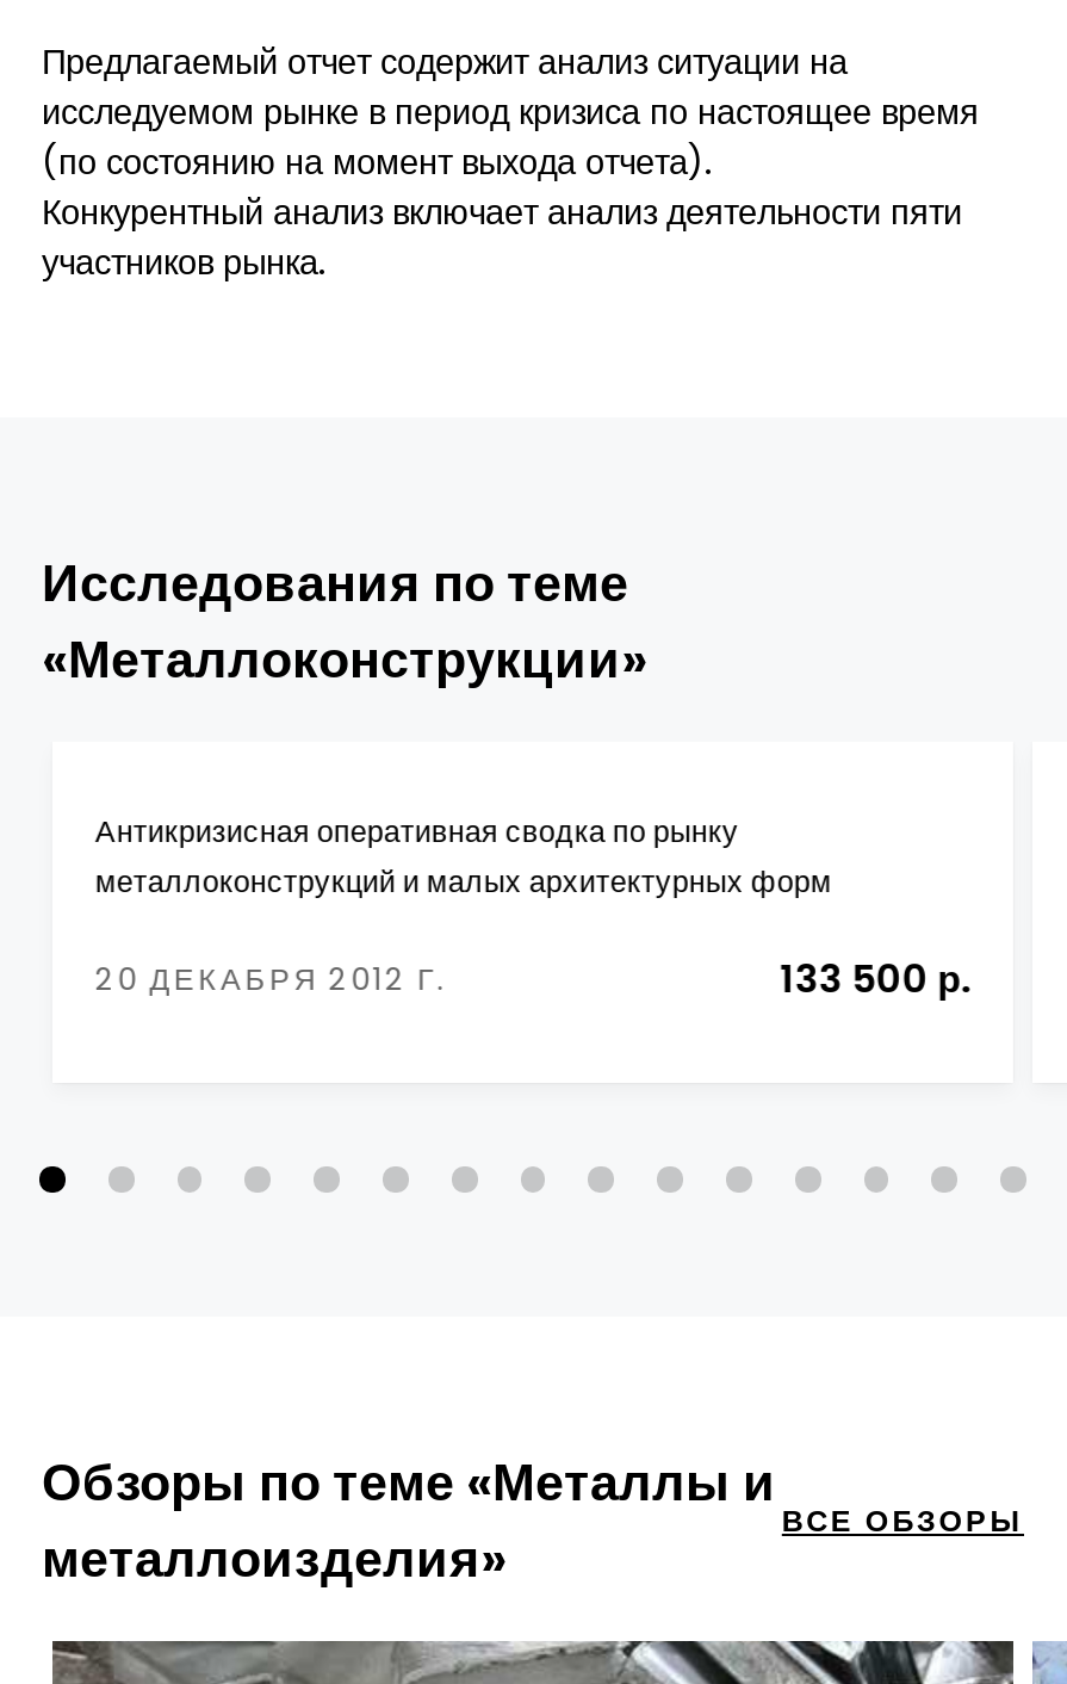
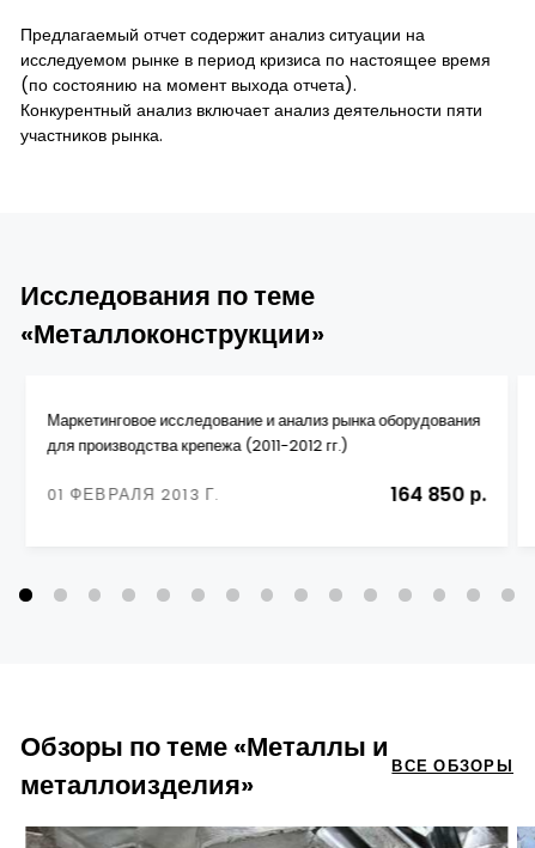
[95,811,832,902] Антикризисная оперативная сводка по рынку | металлоконструкций и малых архитектурных форм -> [47,410,480,456] Маркетинговое исследование и анализ рынка оборудования | для производства крепежа (2011-2012 гг.)
[95,951,971,1006] 20 ДЕКАБРЯ 2012 Г. | 133 500 р. -> [47,480,487,508] 01 ФЕВРАЛЯ 2013 Г. | 164 850 р.

